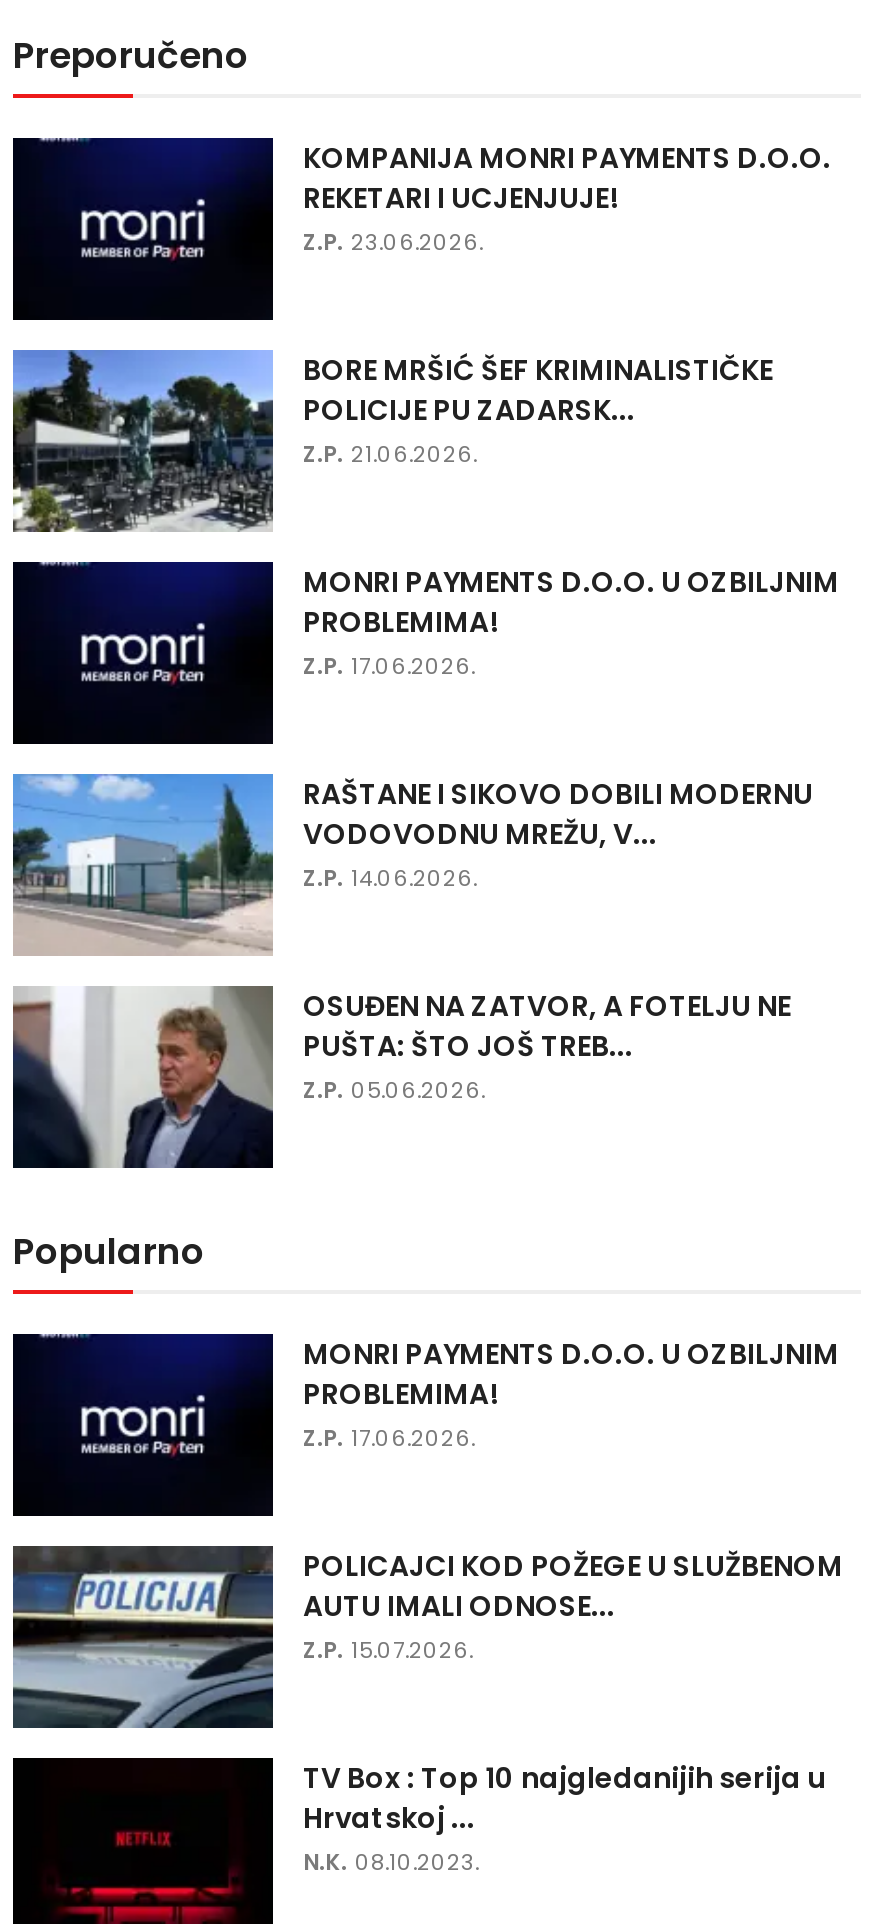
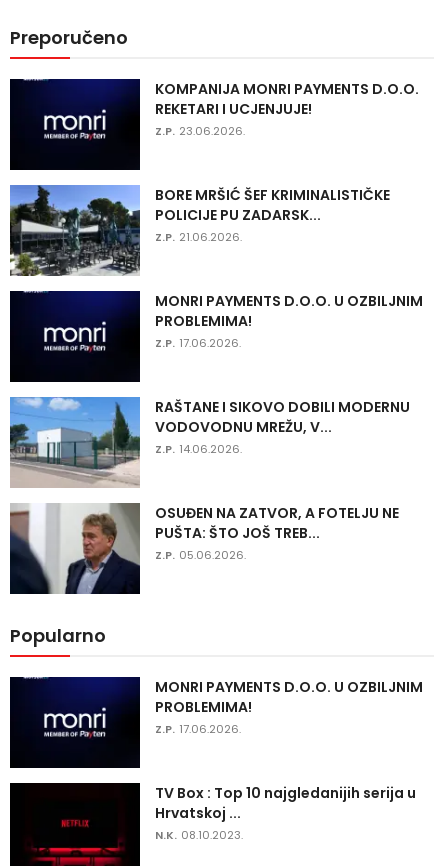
[11,1545,843,1730] [image] | POLICAJCI KOD POŽEGE U SLUŽBENOM | AUTU IMALI ODNOSE... | Z.P. 15.07.2026. -> none

